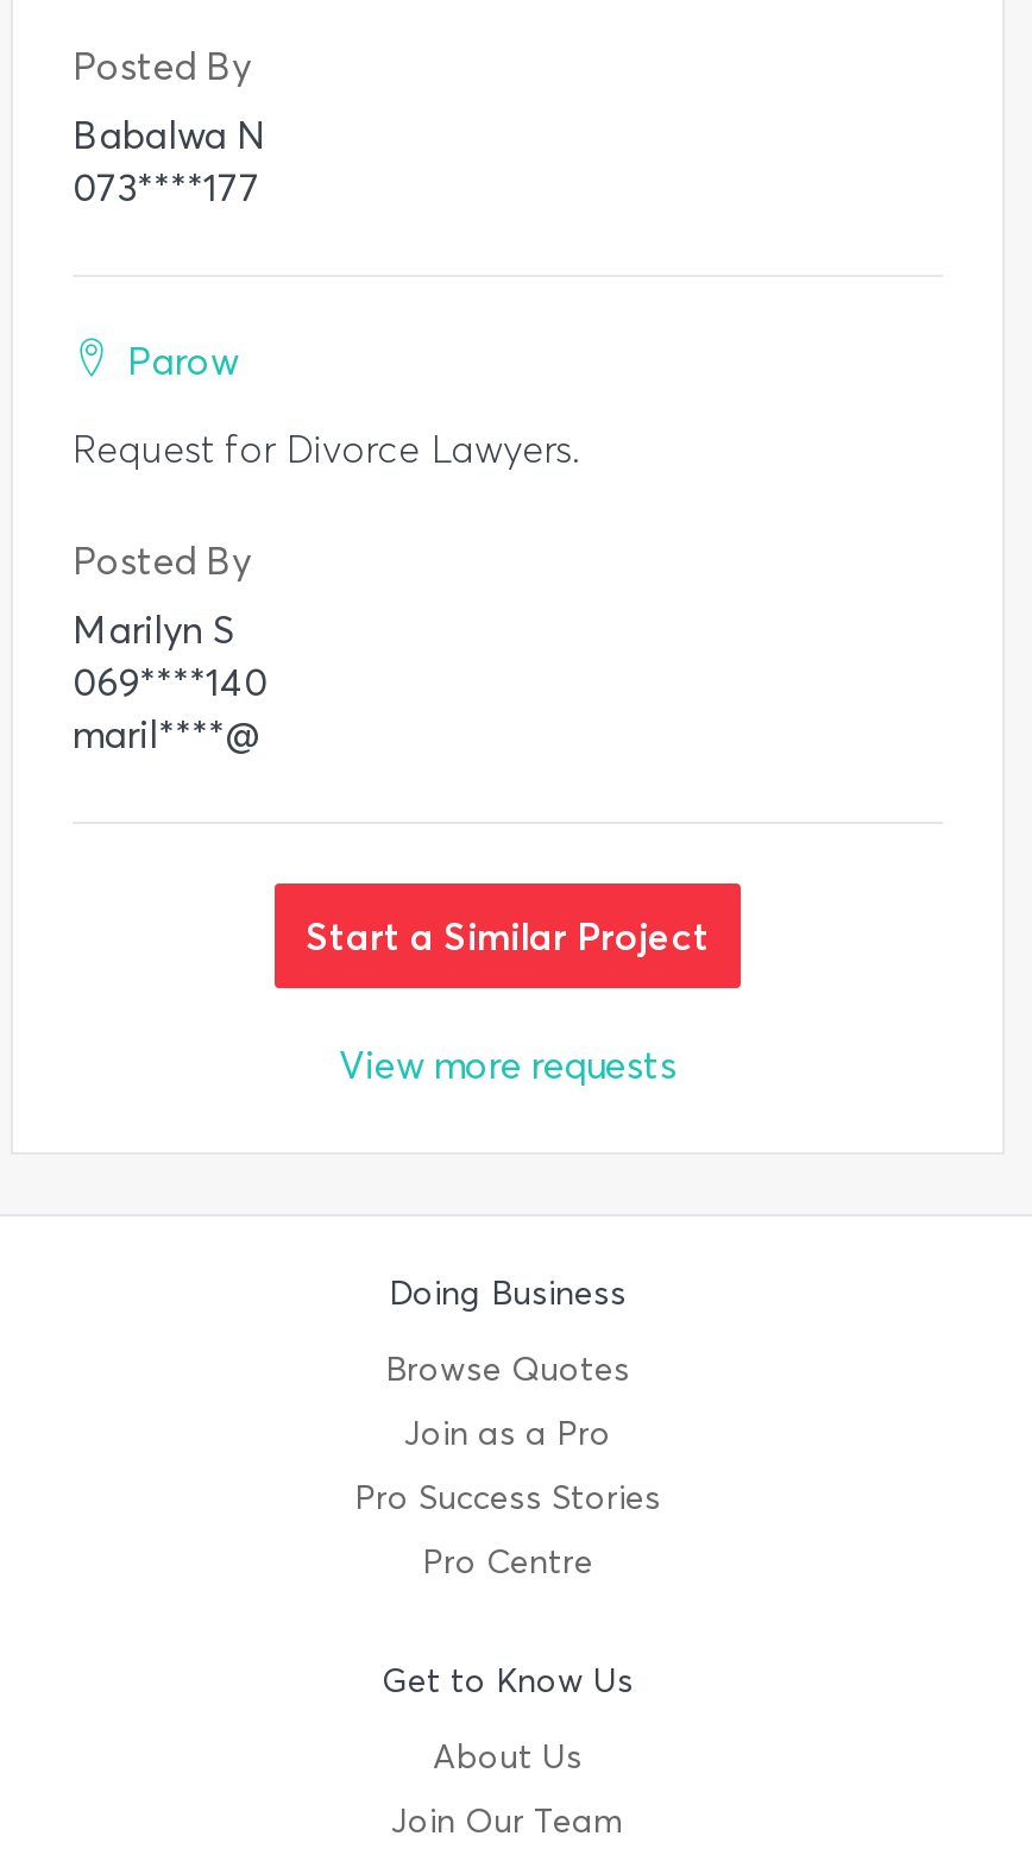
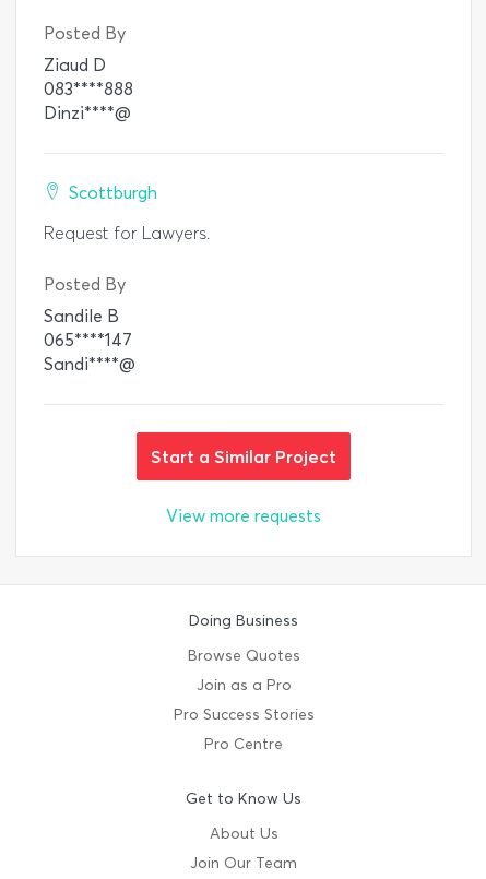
[73,113,268,210] Babalwa N | 073****177 -> [44,55,133,123] Ziaud D | 083****888 | Dinzi****@
[127,339,239,384] Parow -> [69,182,157,203] Scottburgh
[73,427,581,472] Request for Divorce Lawyers. -> [44,223,211,243] Request for Lawyers.
[73,608,268,757] Marilyn S | 069****140 | maril****@ -> [44,306,135,375] Sandile B | 065****147 | Sandi****@

